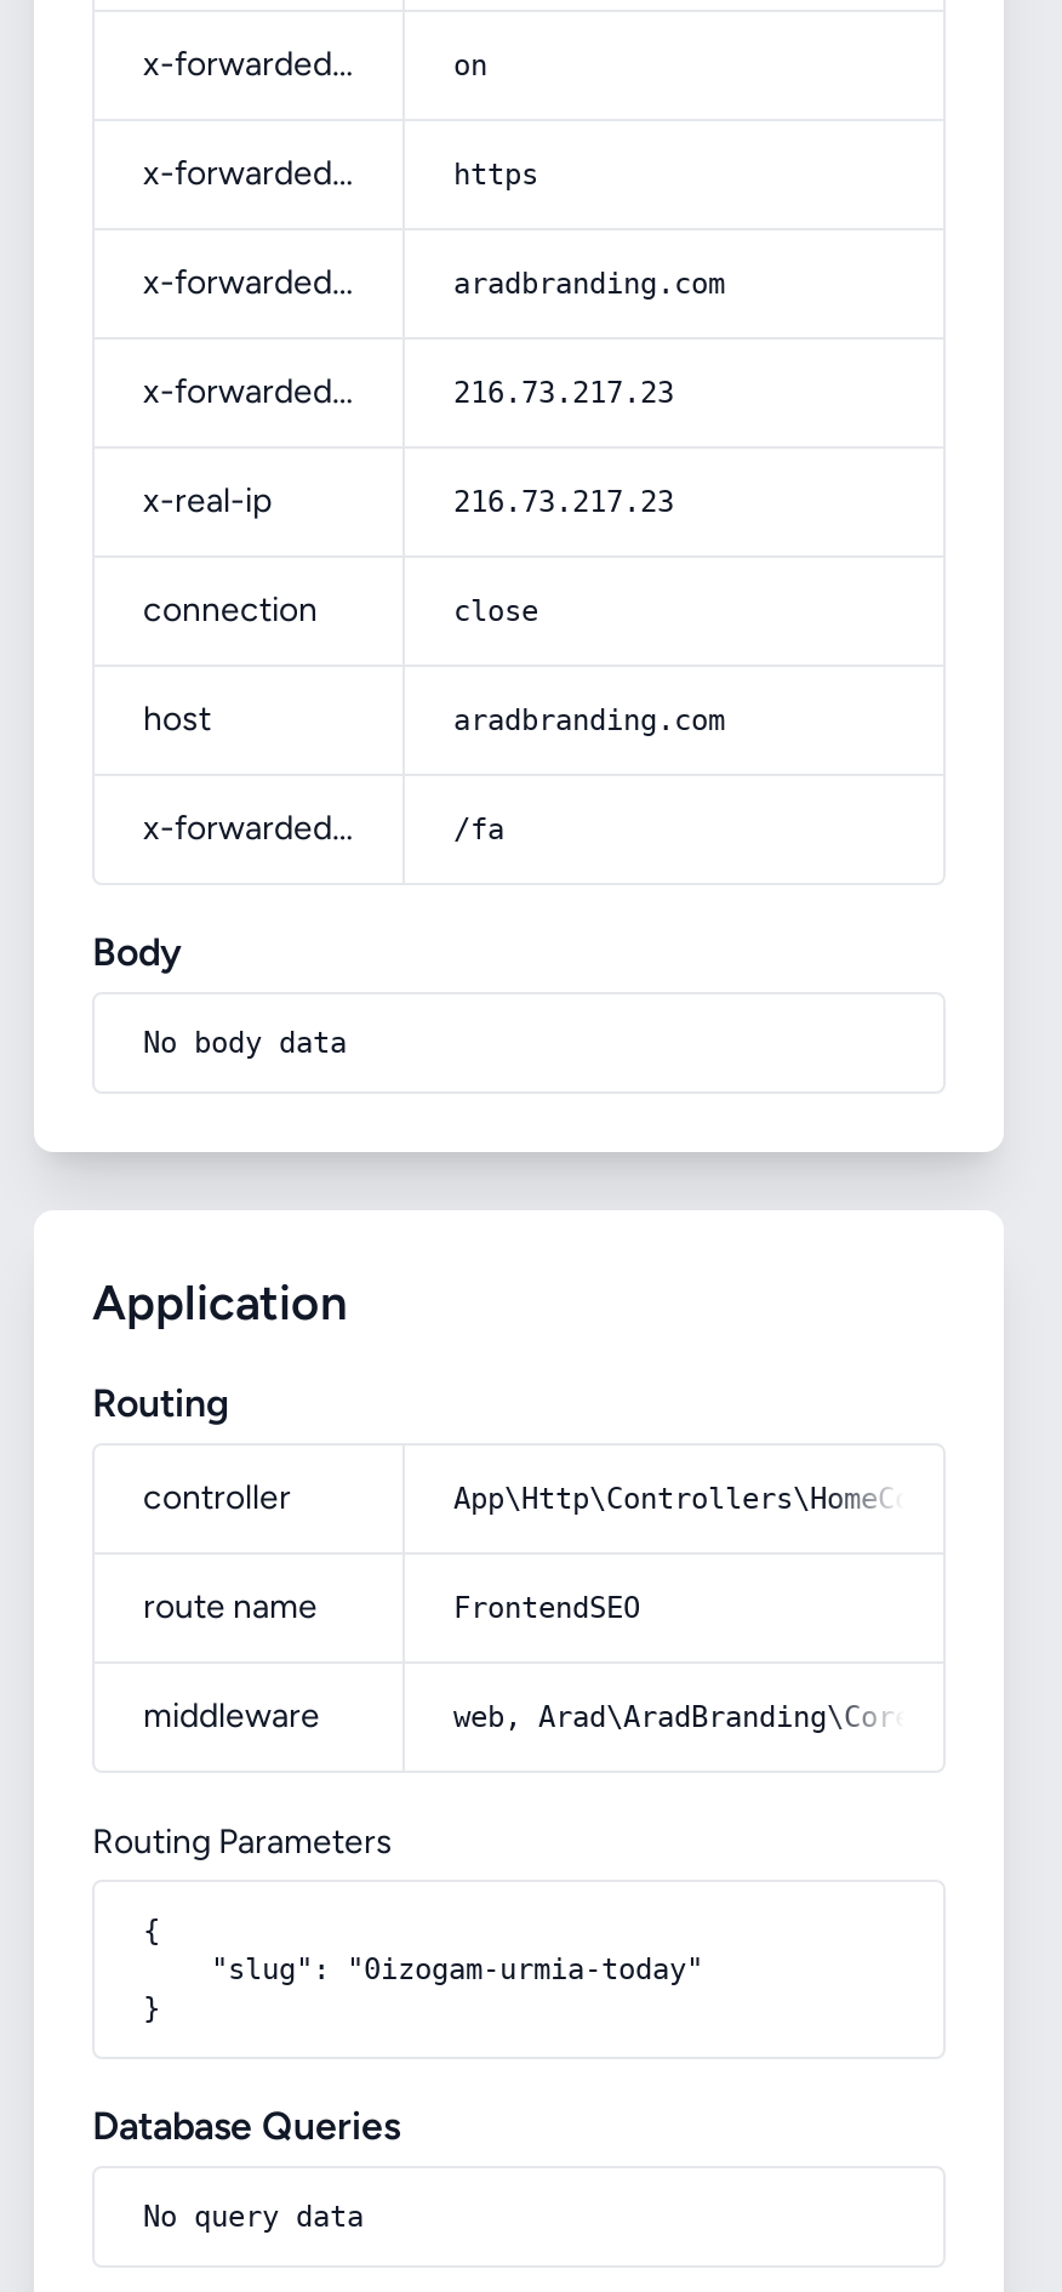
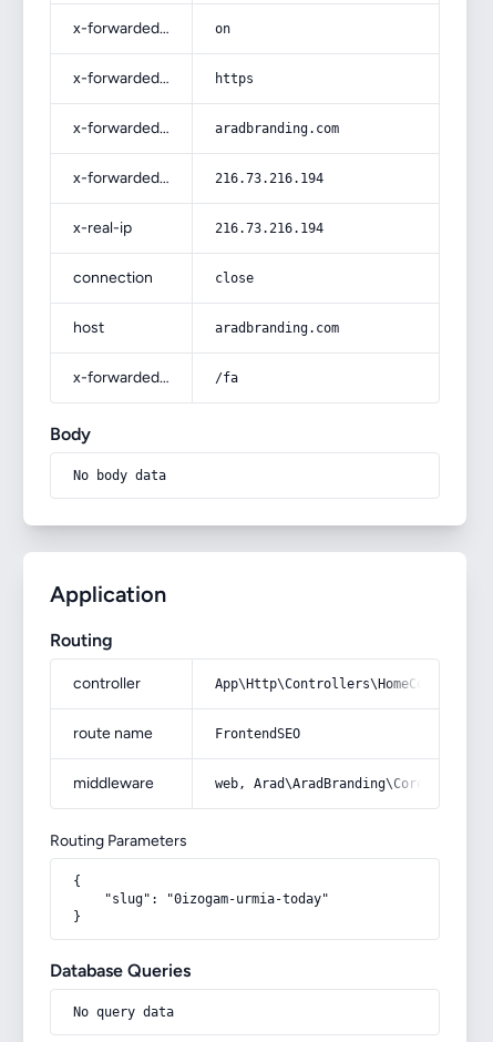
[453,376,674,410] 216.73.217.23 -> [215,171,323,186] 216.73.216.194
[453,485,674,519] 216.73.217.23 -> [215,221,323,236] 216.73.216.194

